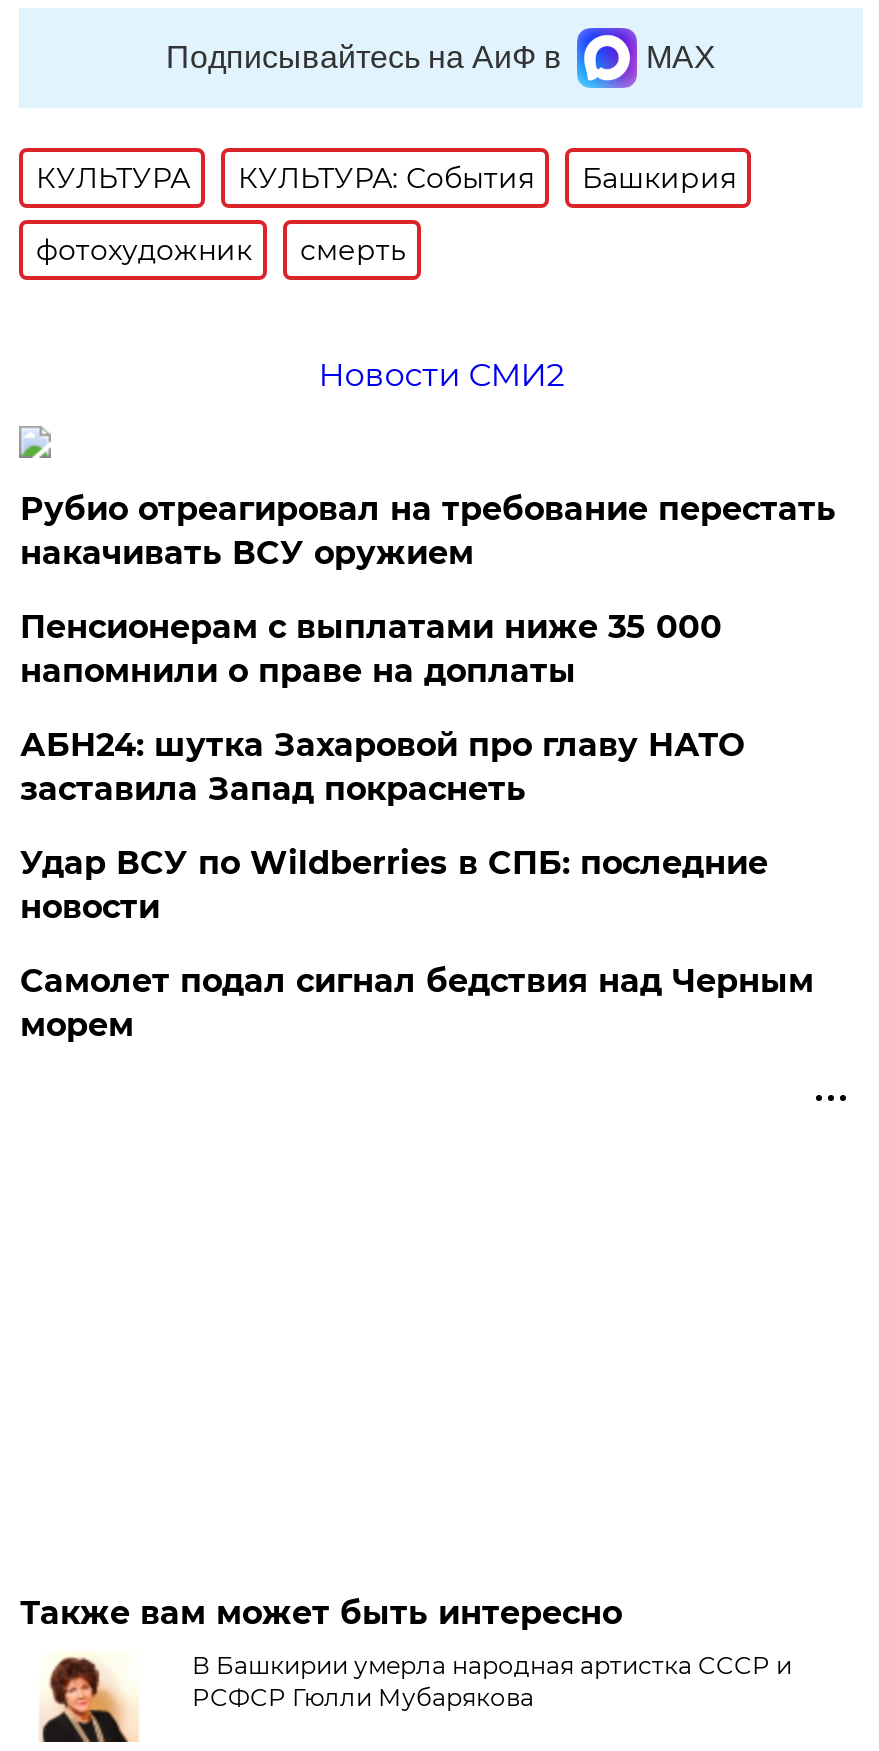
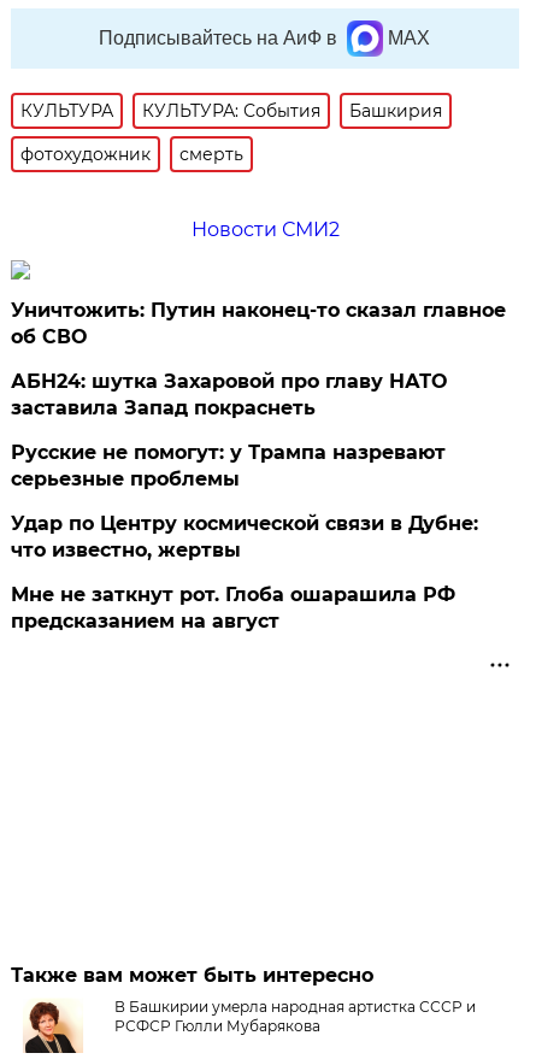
[20,490,836,690] Рубио отреагировал на требование перестать | накачивать ВСУ оружием | Пенсионерам с выплатами ниже 35 000 | напомнили о праве на доплаты -> [11,299,506,348] Уничтожить: Путин наконец-то сказал главное | об СВО
moved [20,726,744,808] -> [11,370,447,419]: АБН24: шутка Захаровой про главу НАТО | заставила Запад покраснеть
[20,844,814,1044] Удар ВСУ по Wildberries в СПБ: последние | новости | Самолет подал сигнал бедствия над Черным | морем -> [11,441,479,632] Русские не помогут: у Трампа назревают | серьезные проблемы | Удар по Центру космической связи в Дубне: | что известно, жертвы | Мне не заткнут рот. Глоба ошарашила РФ | предсказанием на август

